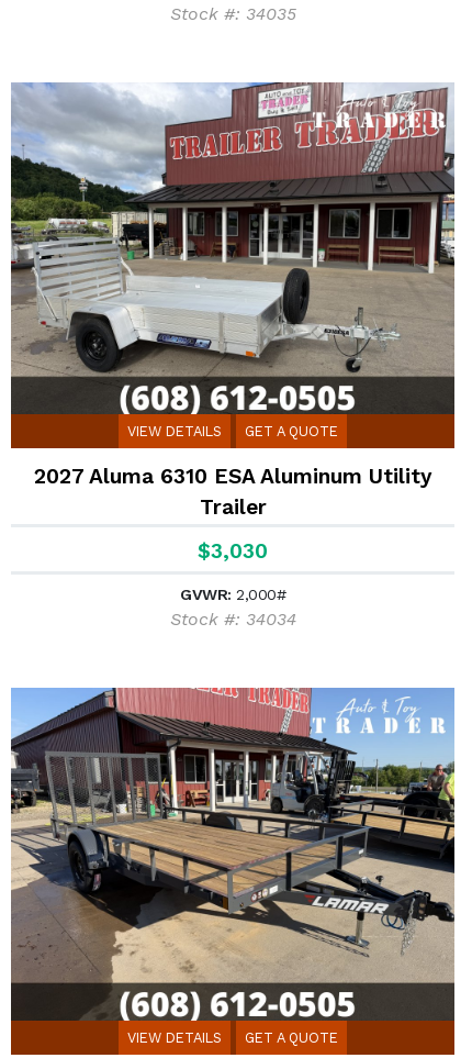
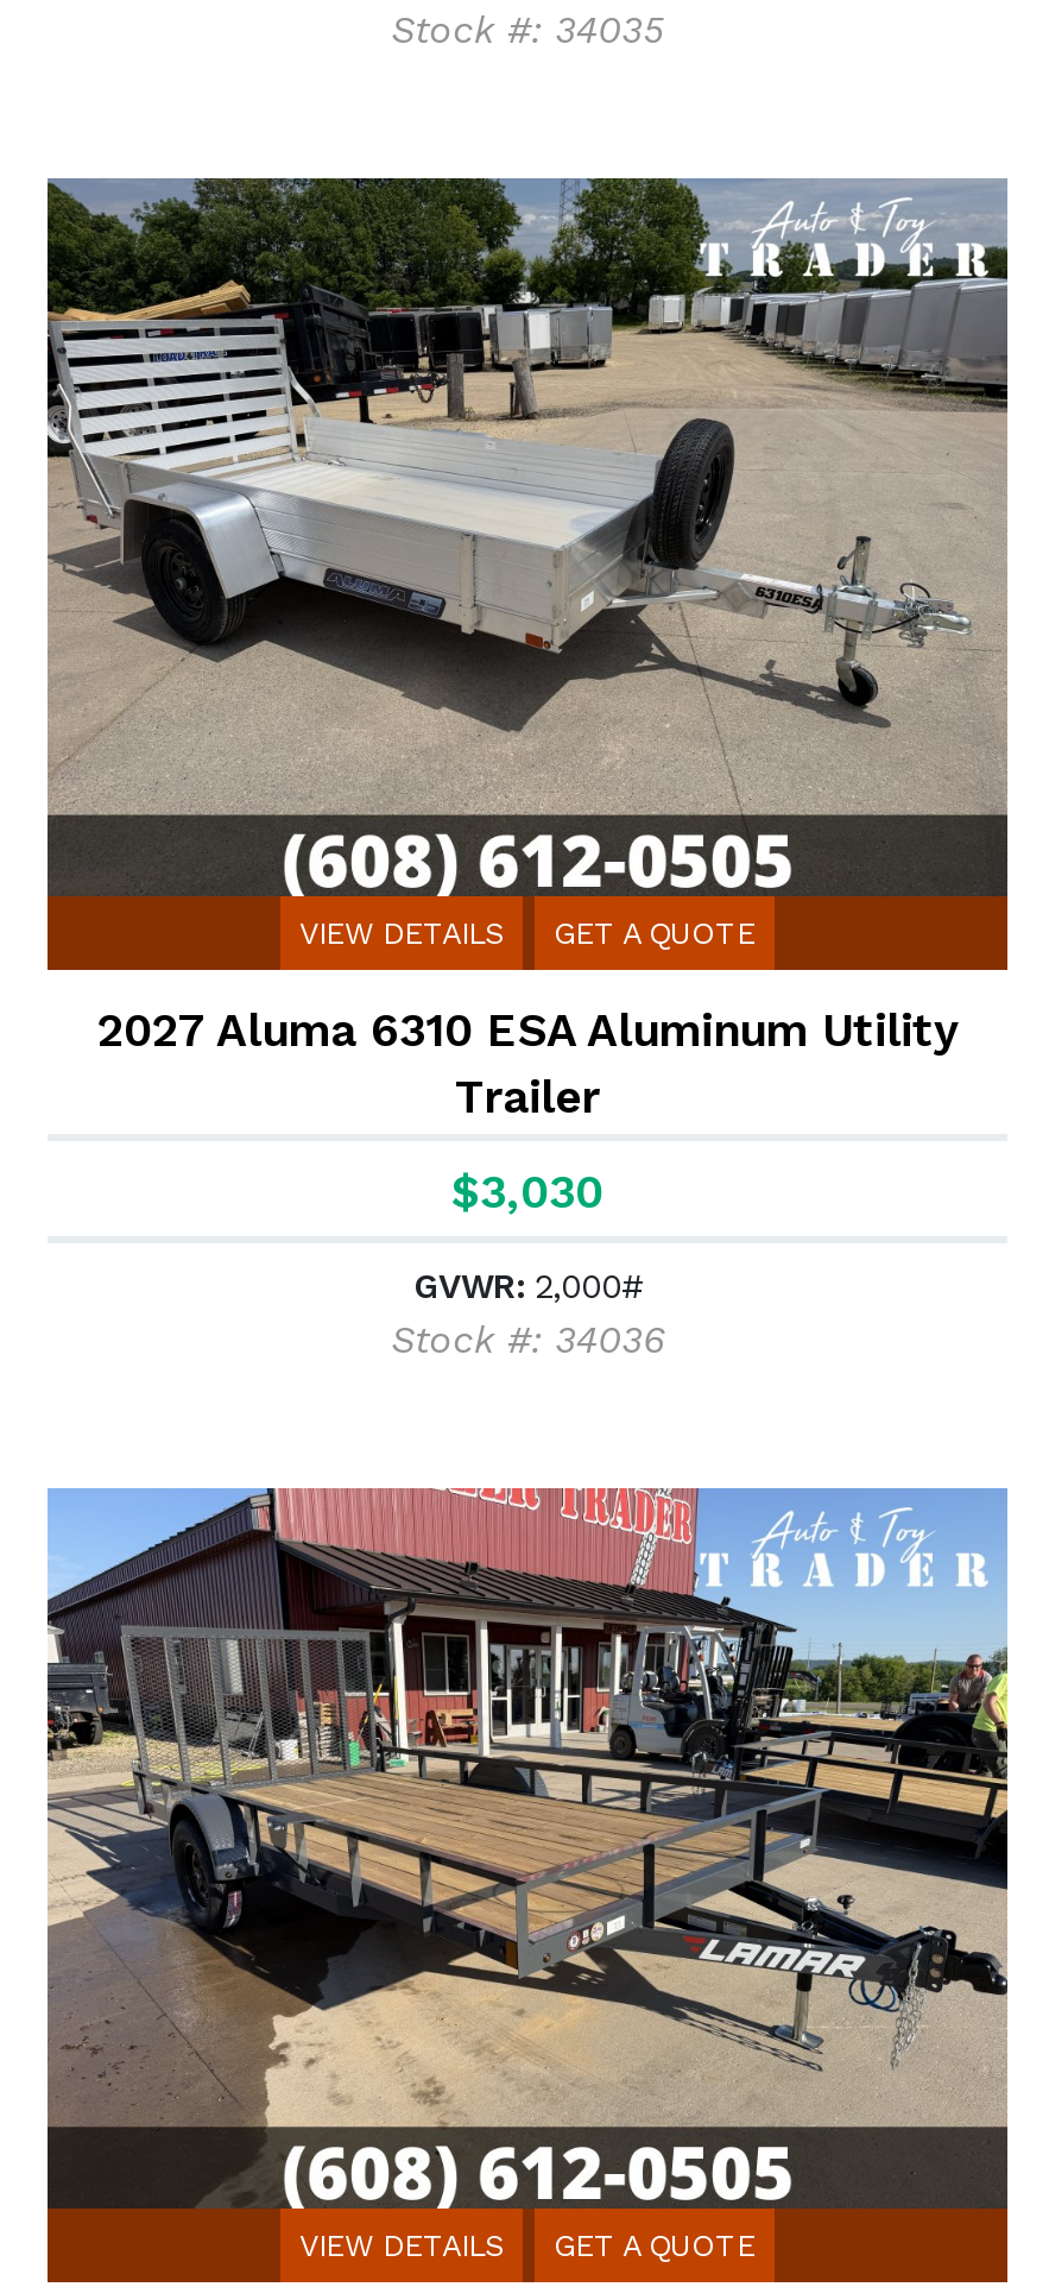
[11,81,454,375] [image] -> [45,176,1010,813] [image]
[170,609,296,630] Stock #: 34034 -> [391,1318,664,1363] Stock #: 34036

